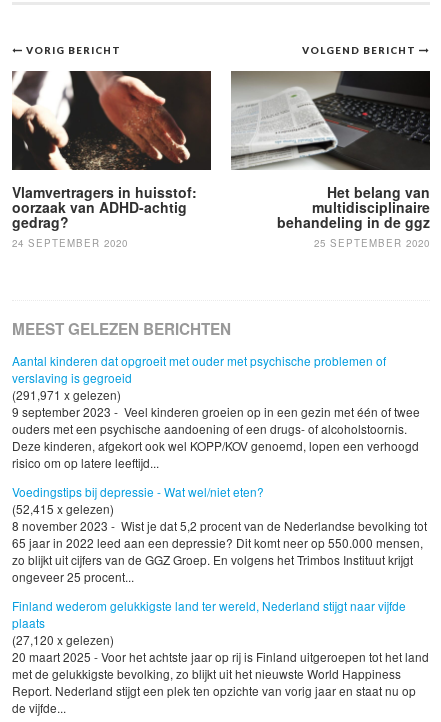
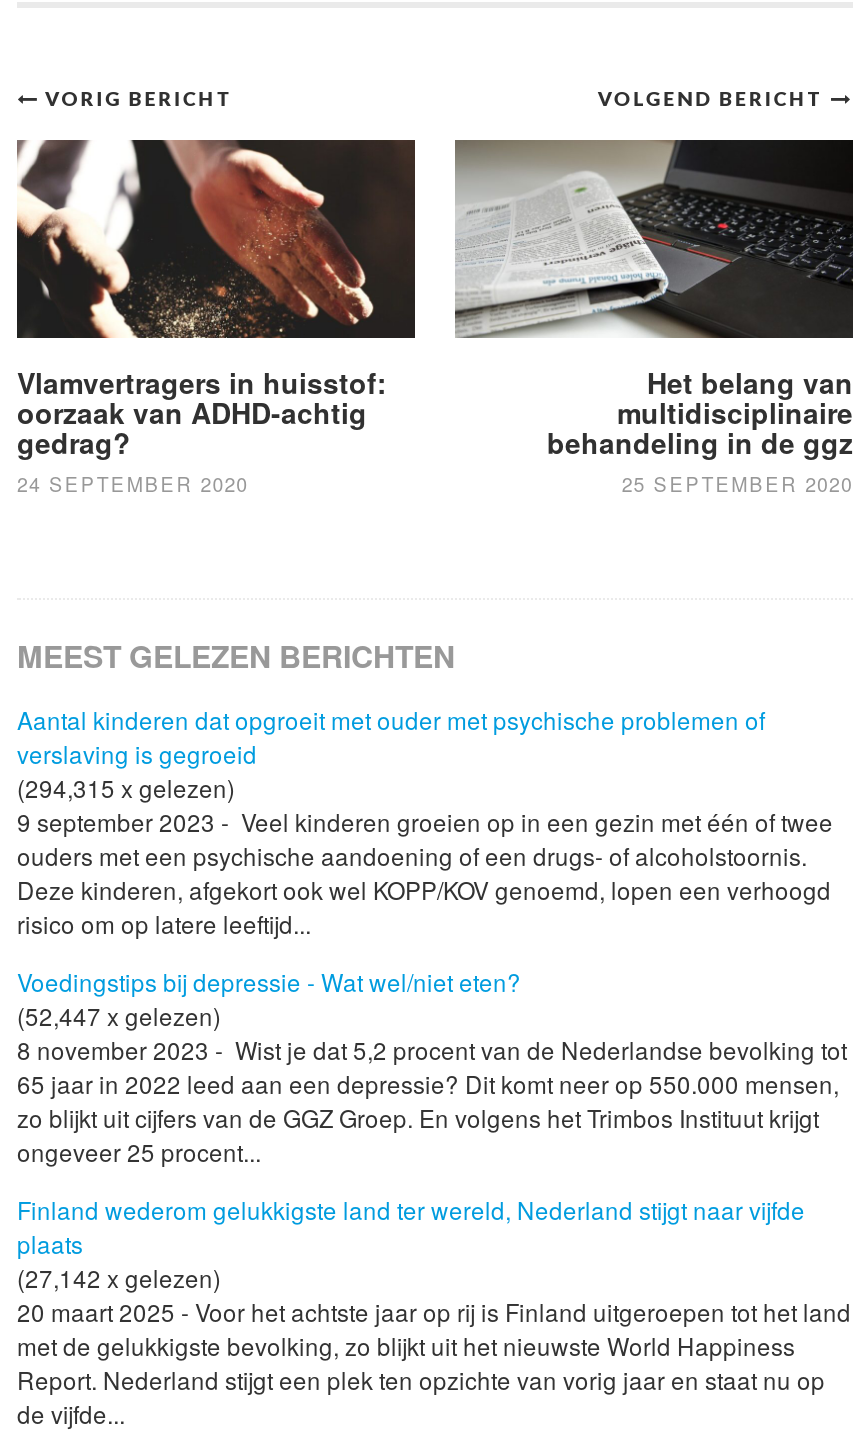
[12,386,121,403] (291,971 x gelezen) -> [17,770,235,804] (294,315 x gelezen)
[12,500,114,517] (52,415 x gelezen) -> [17,998,221,1032] (52,447 x gelezen)
[12,631,114,648] (27,120 x gelezen) -> [17,1260,221,1294] (27,142 x gelezen)

